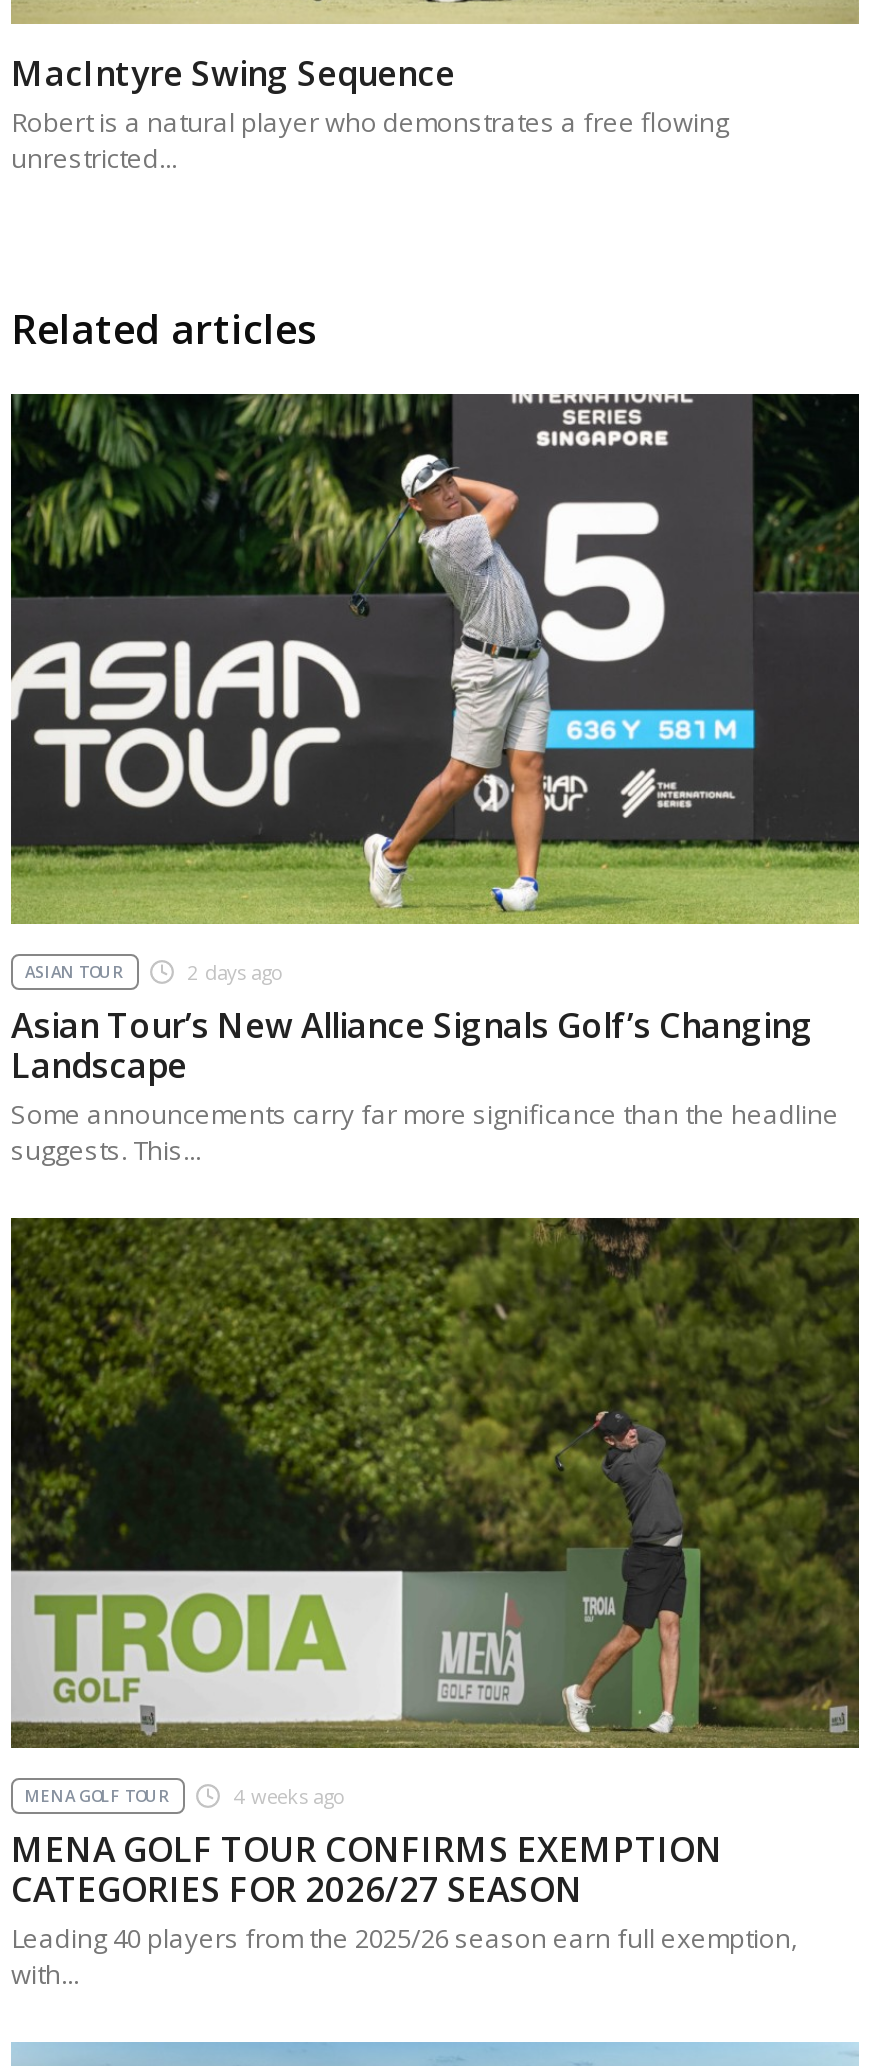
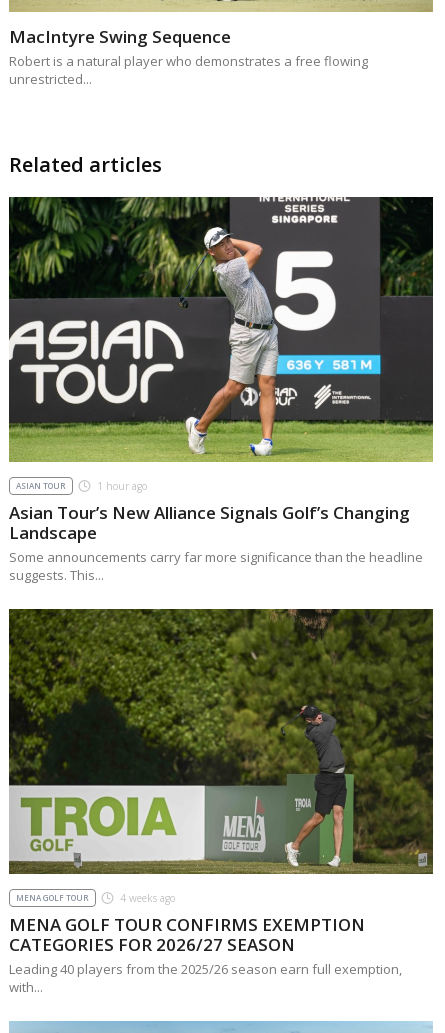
[181,958,281,986] 2 days ago -> [94,479,147,493] 1 hour ago

